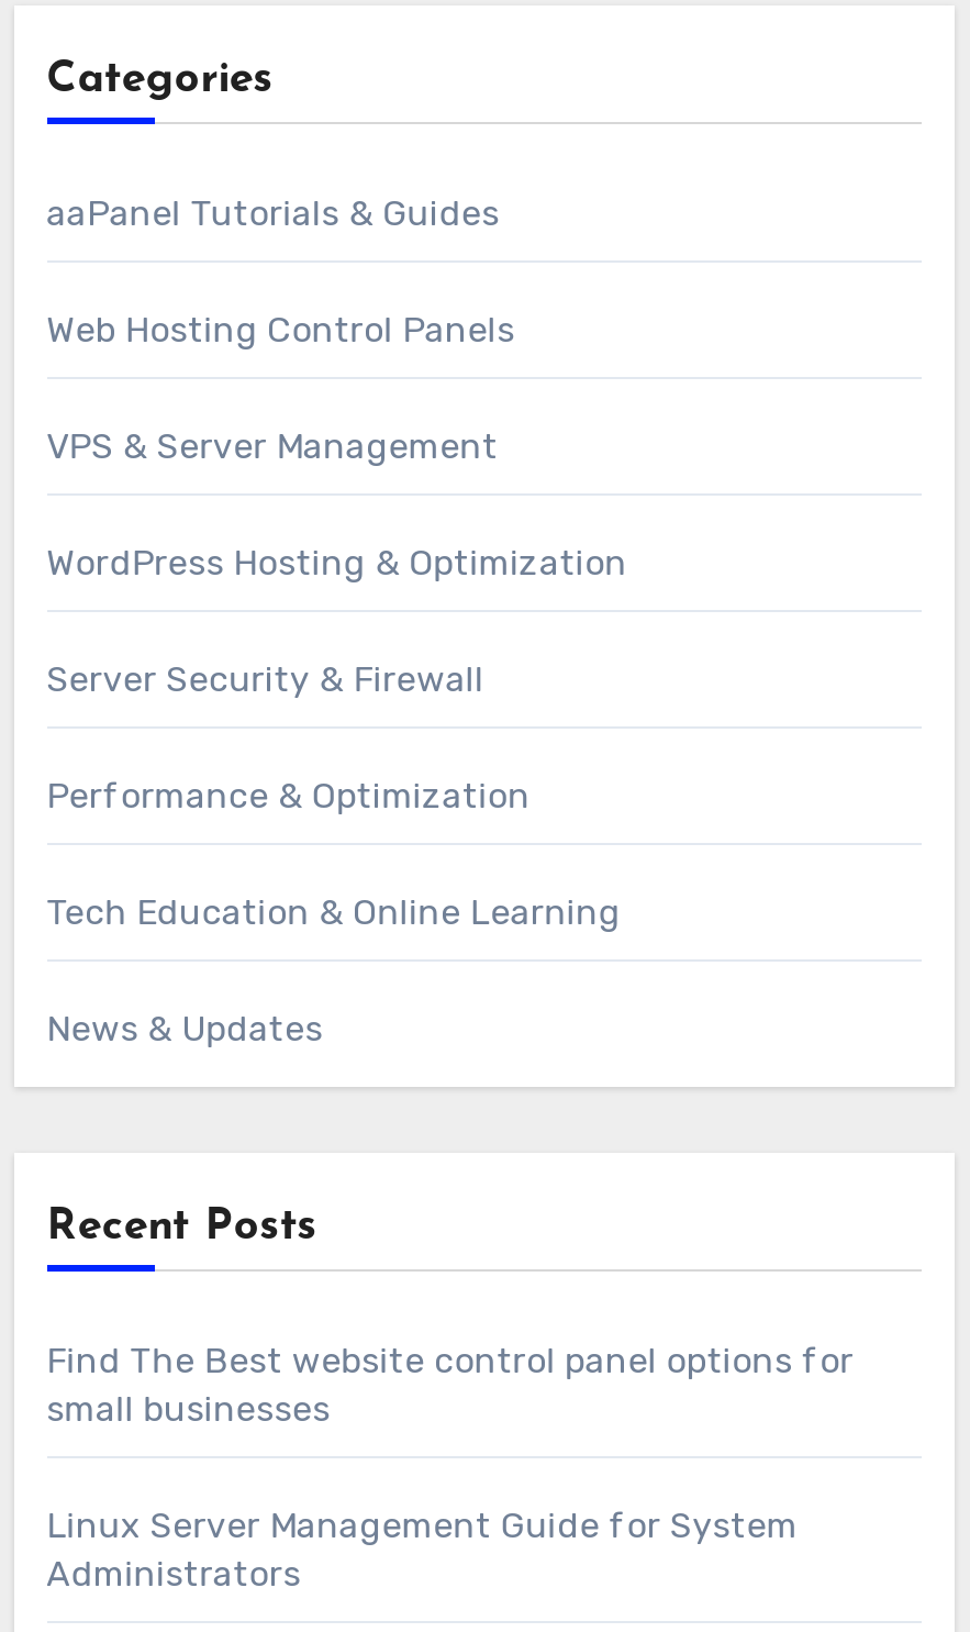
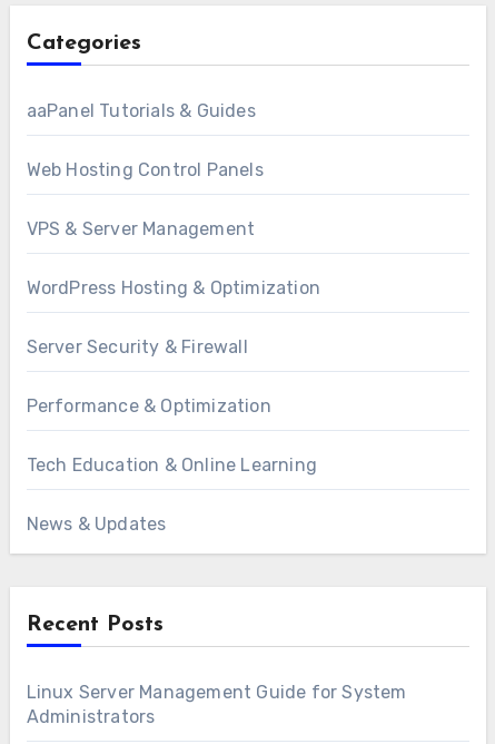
[46,1340,854,1430] Find The Best website control panel options for | small businesses -> none

